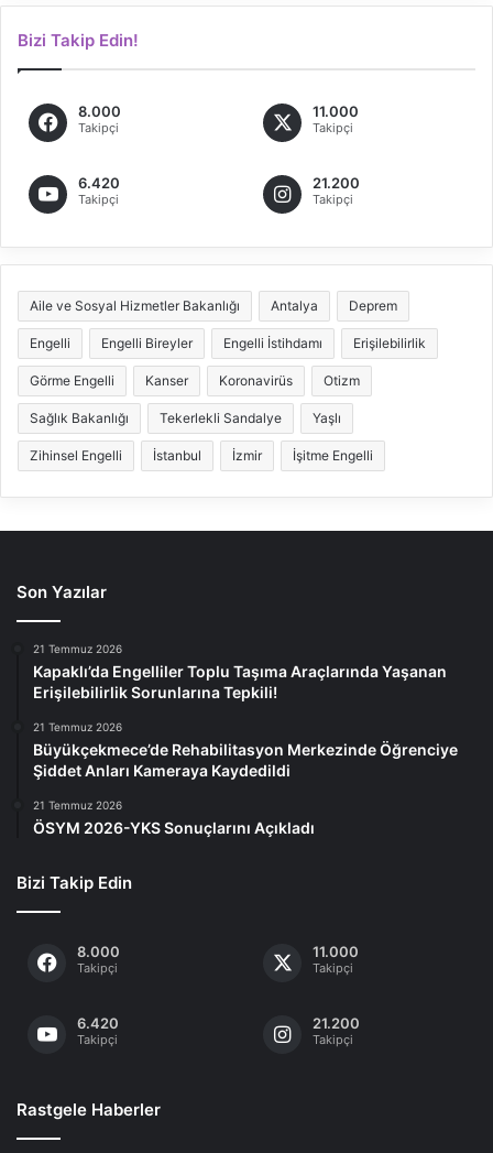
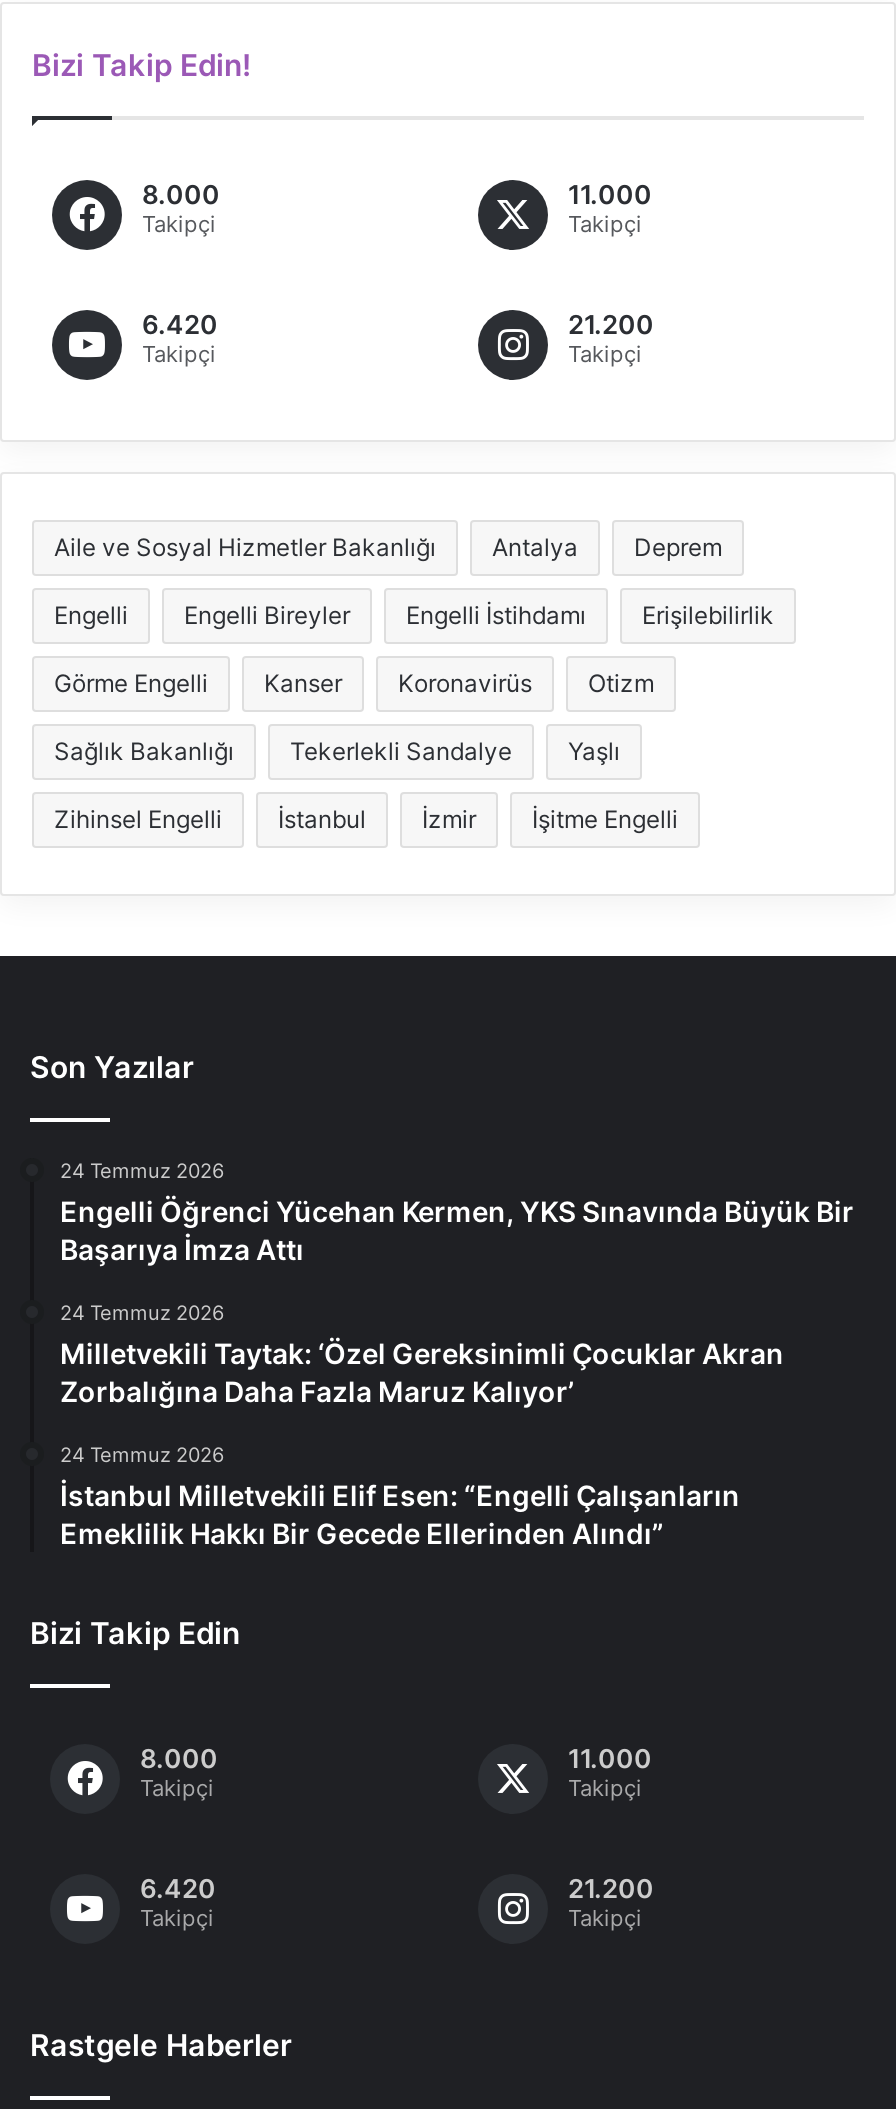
[33,642,447,701] 21 Temmuz 2026 | Kapaklı’da Engelliler Toplu Taşıma Araçlarında Yaşanan | Erişilebilirlik Sorunlarına Tepkili! -> [60,1157,854,1265] 24 Temmuz 2026 | Engelli Öğrenci Yücehan Kermen, YKS Sınavında Büyük Bir | Başarıya İmza Attı
[33,720,458,779] 21 Temmuz 2026 | Büyükçekmece’de Rehabilitasyon Merkezinde Öğrenciye | Şiddet Anları Kameraya Kaydedildi -> [60,1299,784,1407] 24 Temmuz 2026 | Milletvekili Taytak: ‘Özel Gereksinimli Çocuklar Akran | Zorbalığına Daha Fazla Maruz Kalıyor’
[33,798,315,837] 21 Temmuz 2026 | ÖSYM 2026-YKS Sonuçlarını Açıkladı -> [60,1441,740,1549] 24 Temmuz 2026 | İstanbul Milletvekili Elif Esen: “Engelli Çalışanların | Emeklilik Hakkı Bir Gecede Ellerinden Alındı”

